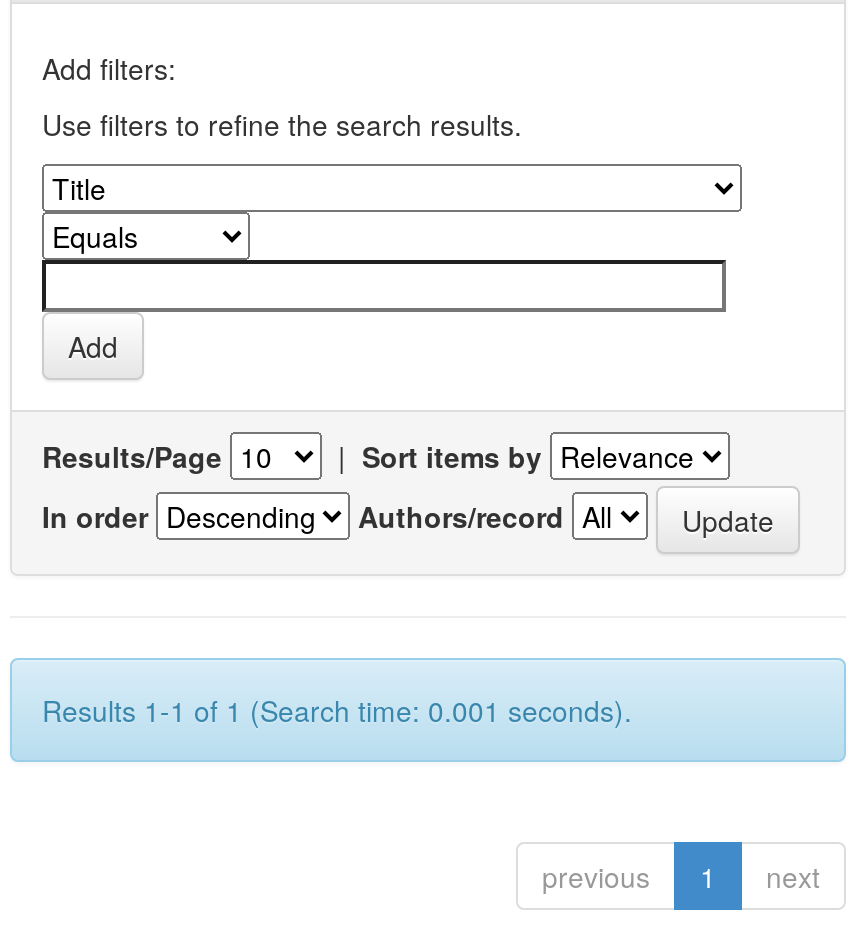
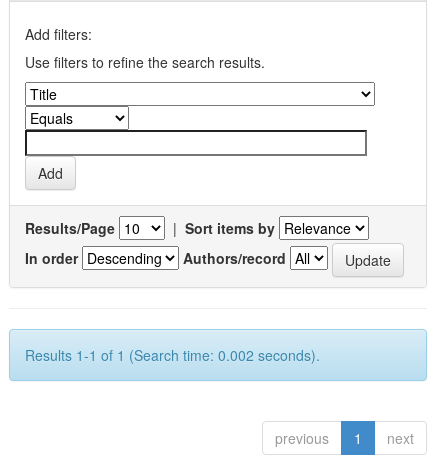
[42,690,632,730] Results 1-1 of 1 (Search time: 0.001 seconds). -> [25,345,320,365] Results 1-1 of 1 (Search time: 0.002 seconds).

